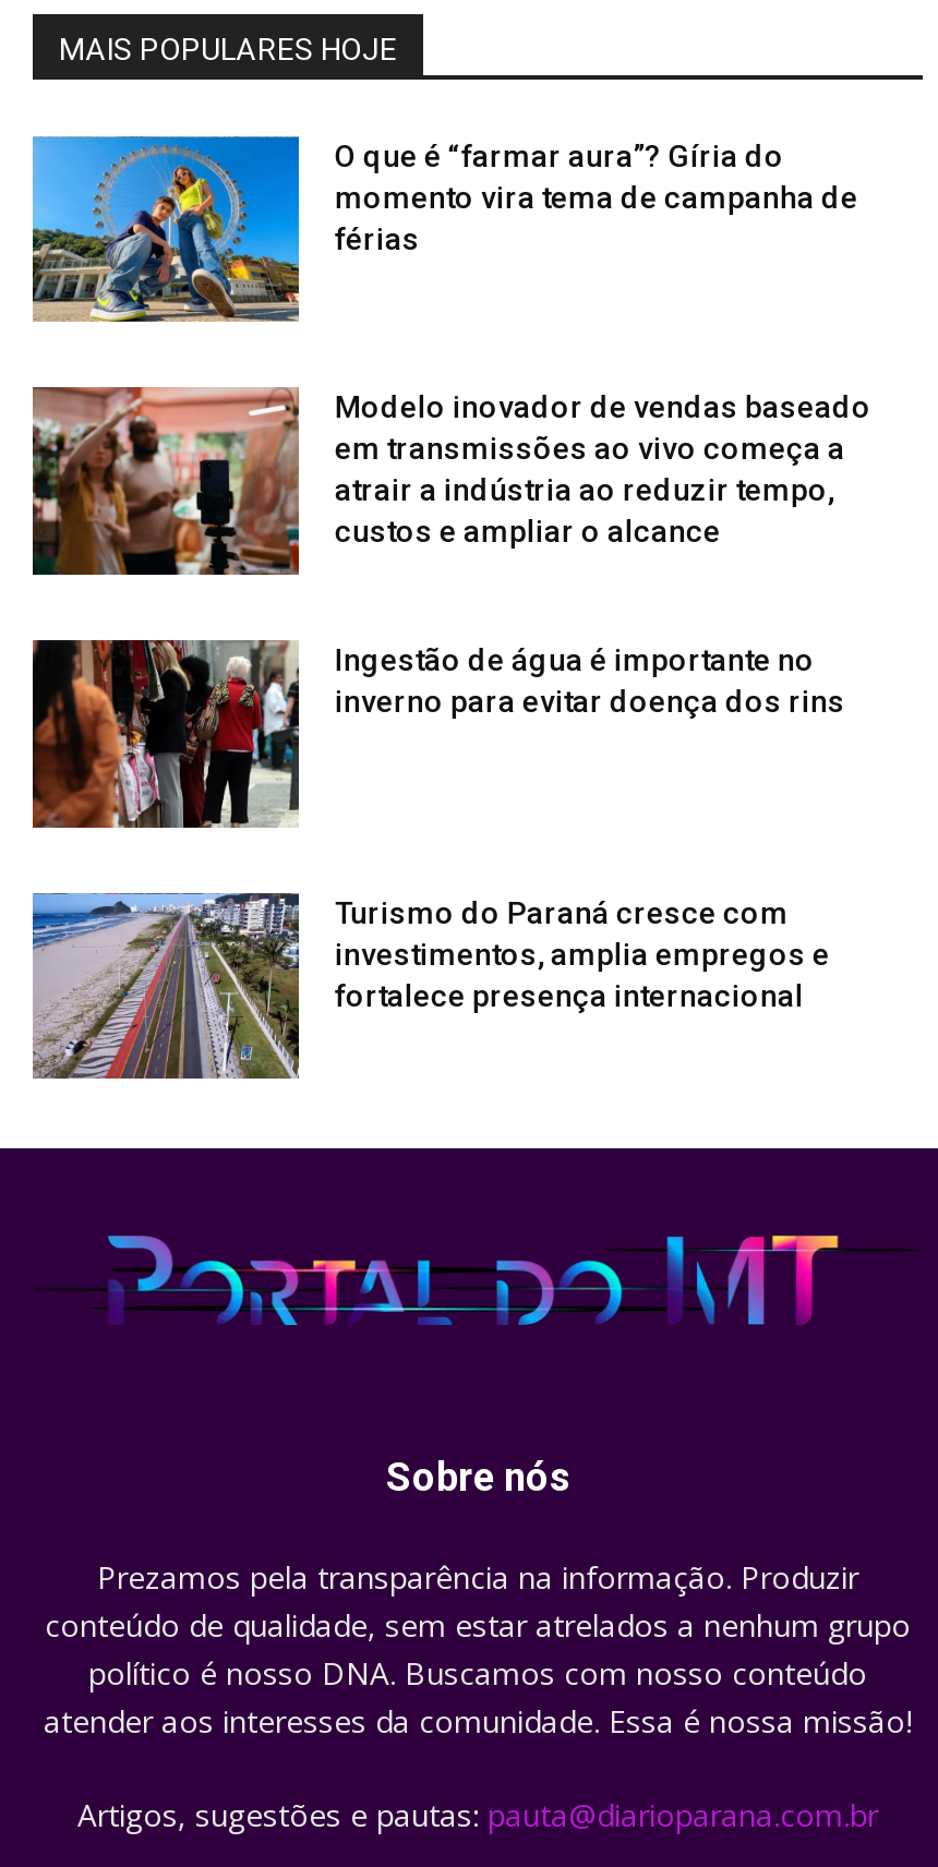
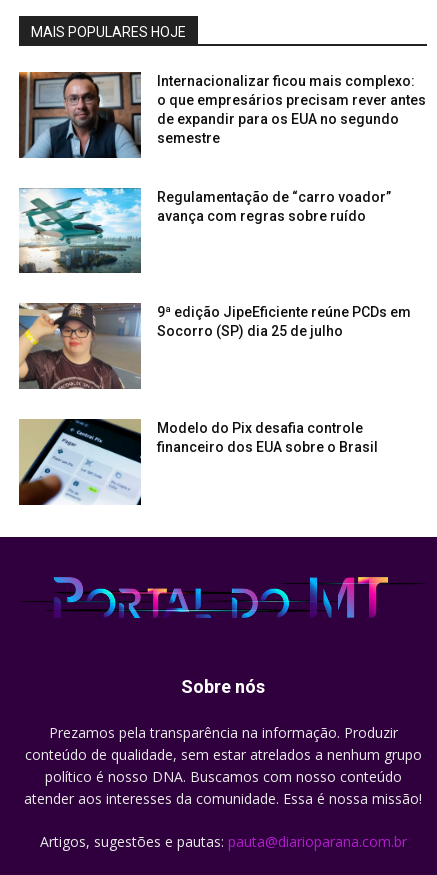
[31,134,858,324] [image] | O que é “farmar aura”? Gíria do | momento vira tema de campanha de | férias -> [18,71,426,159] [image] | Internacionalizar ficou mais complexo: | o que empresários precisam rever antes | de expandir para os EUA no segundo | semestre
[31,385,871,577] [image] | Modelo inovador de vendas baseado | em transmissões ao vivo começa a | atrair a indústria ao reduzir tempo, | custos e ampliar o alcance -> [19,187,391,274] [image] | Regulamentação de “carro voador” | avança com regras sobre ruído
[31,638,845,828] [image] | Ingestão de água é importante no | inverno para evitar doença dos rins -> [18,302,411,389] [image] | 9ª edição JipeEficiente reúne PCDs em | Socorro (SP) dia 25 de julho
[31,891,830,1081] [image] | Turismo do Paraná cresce com | investimentos, amplia empregos e | fortalece presença internacional -> [19,418,378,506] [image] | Modelo do Pix desafia controle | financeiro dos EUA sobre o Brasil

